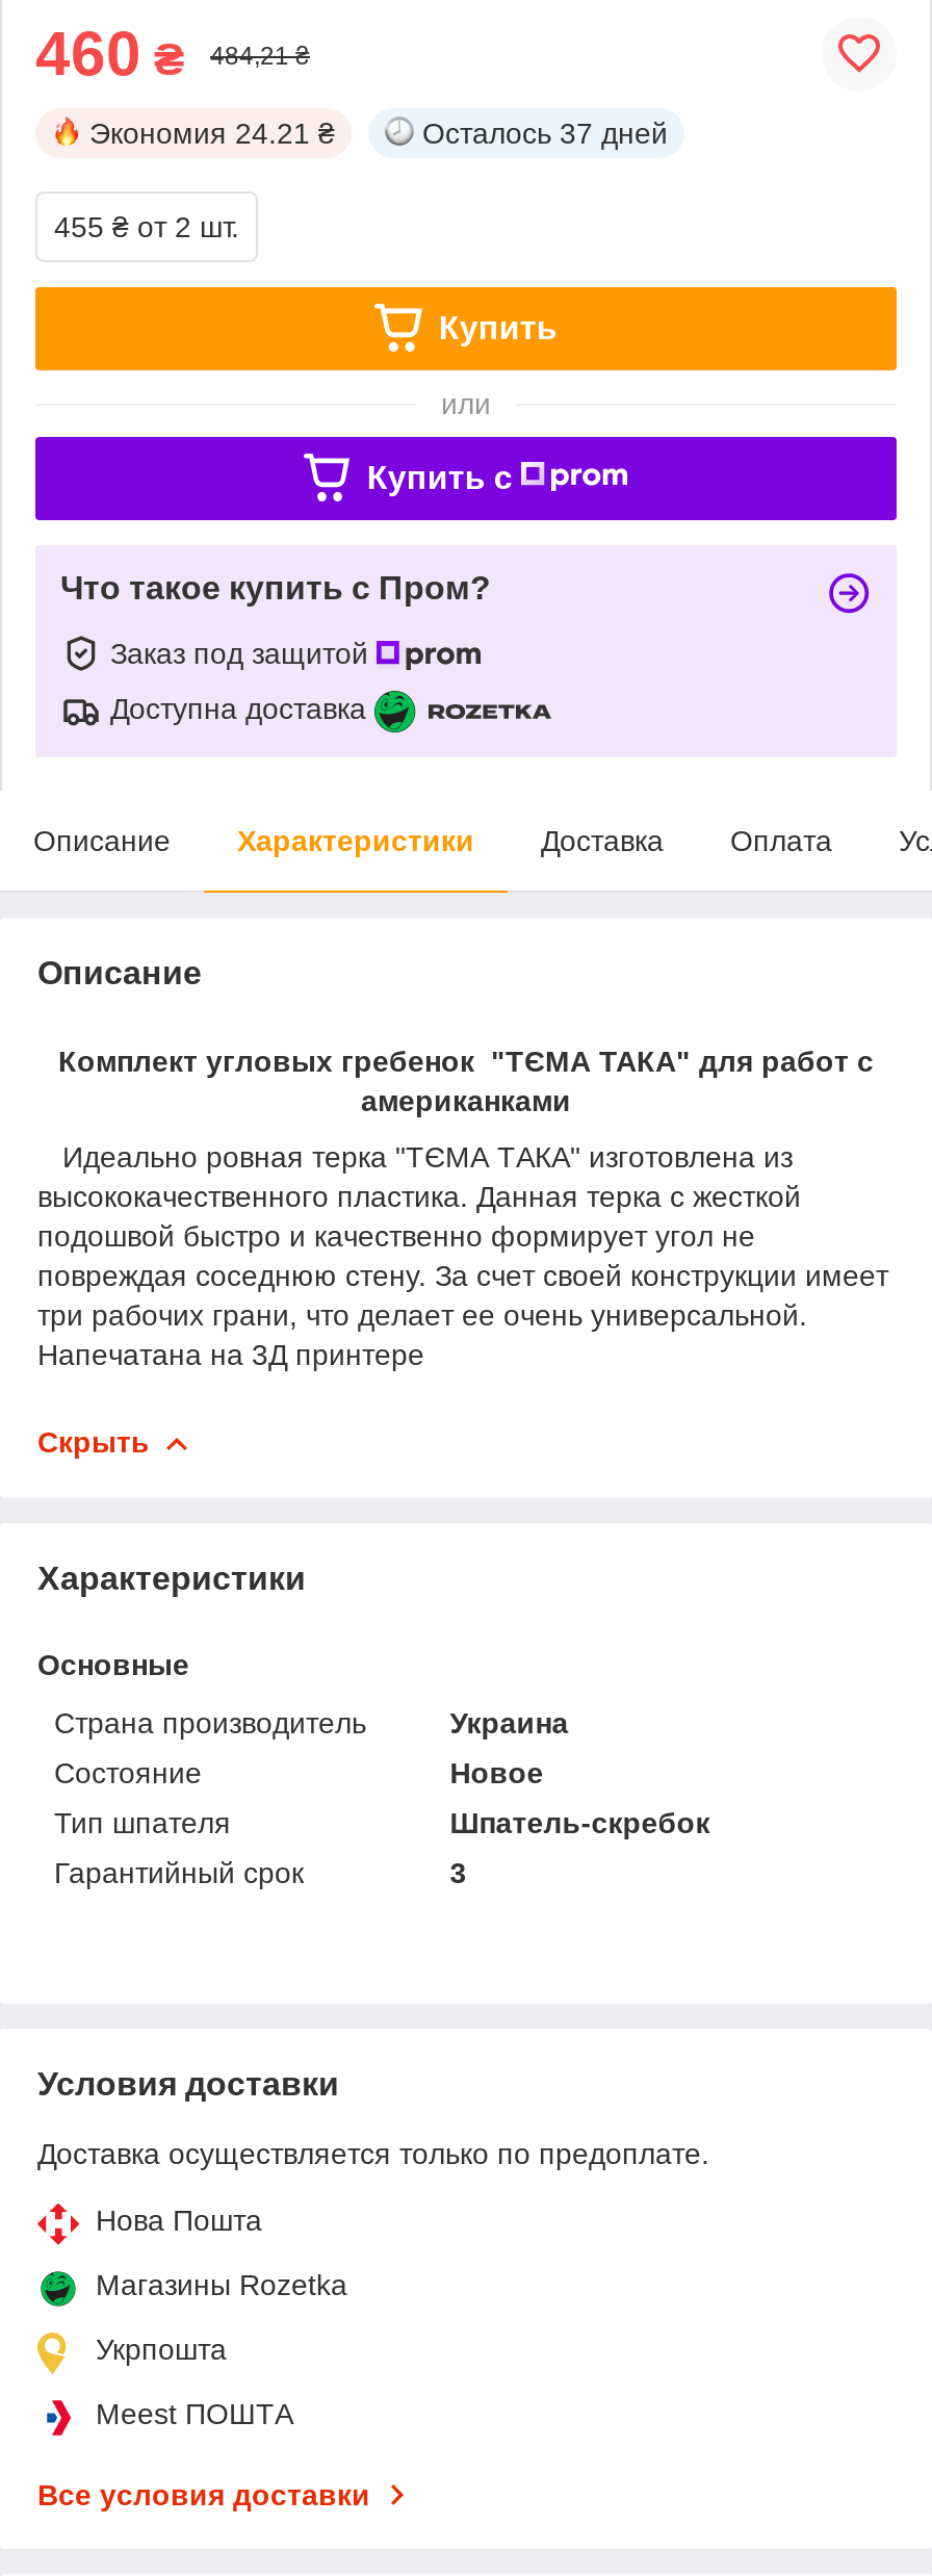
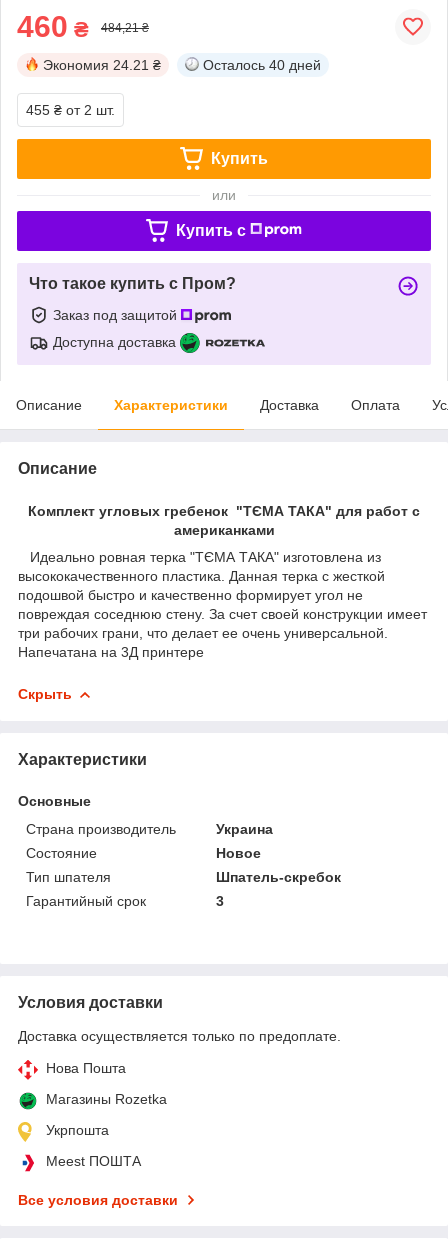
[422,116,668,149] Осталось 37 дней -> [203,57,321,73] Осталось 40 дней

